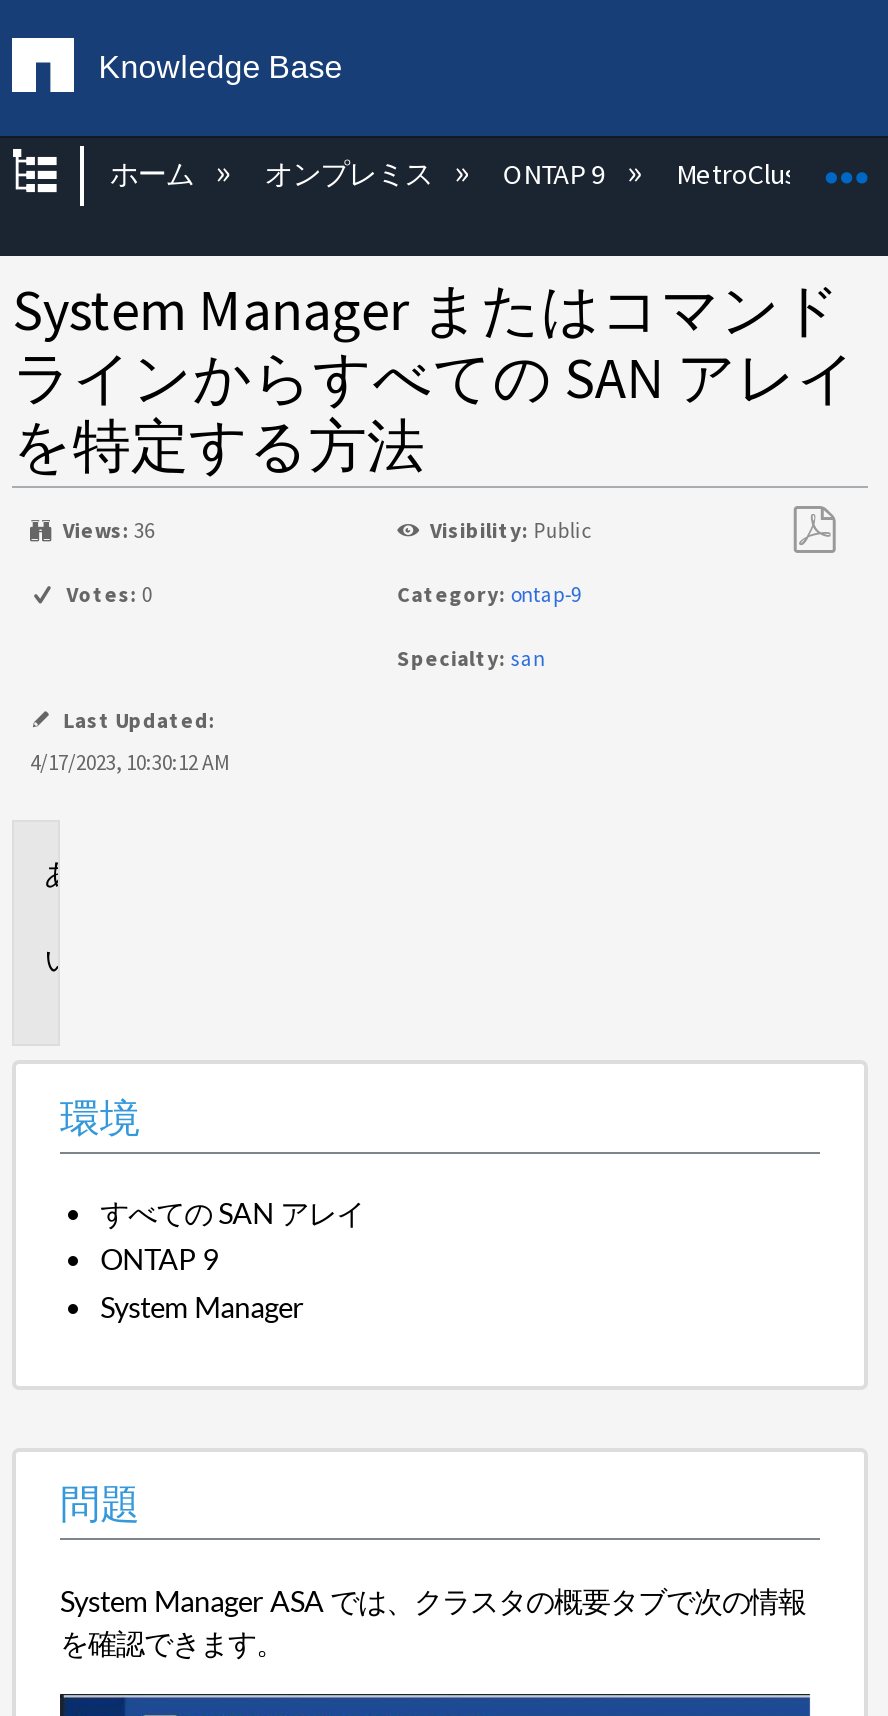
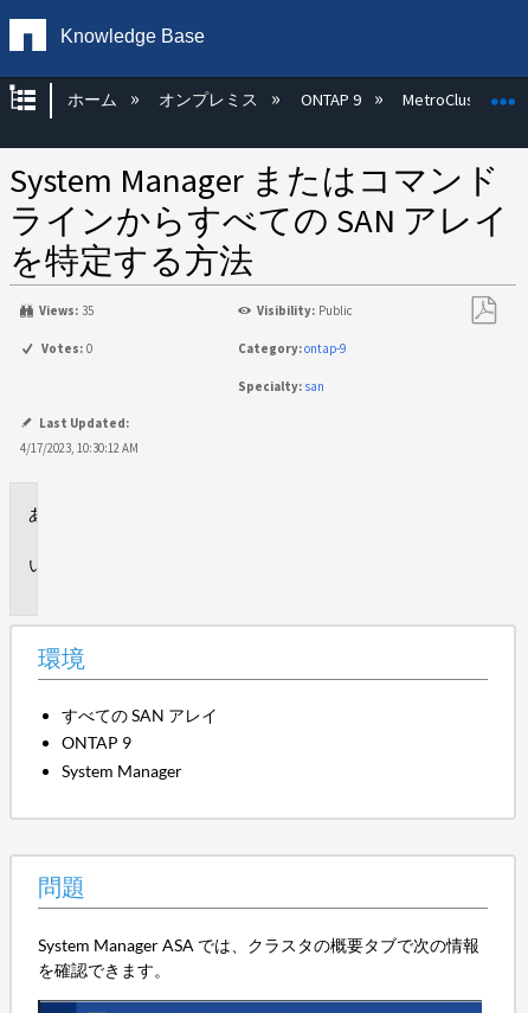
[63,516,154,544] Views: 36 -> [40,302,94,319] Views: 35

